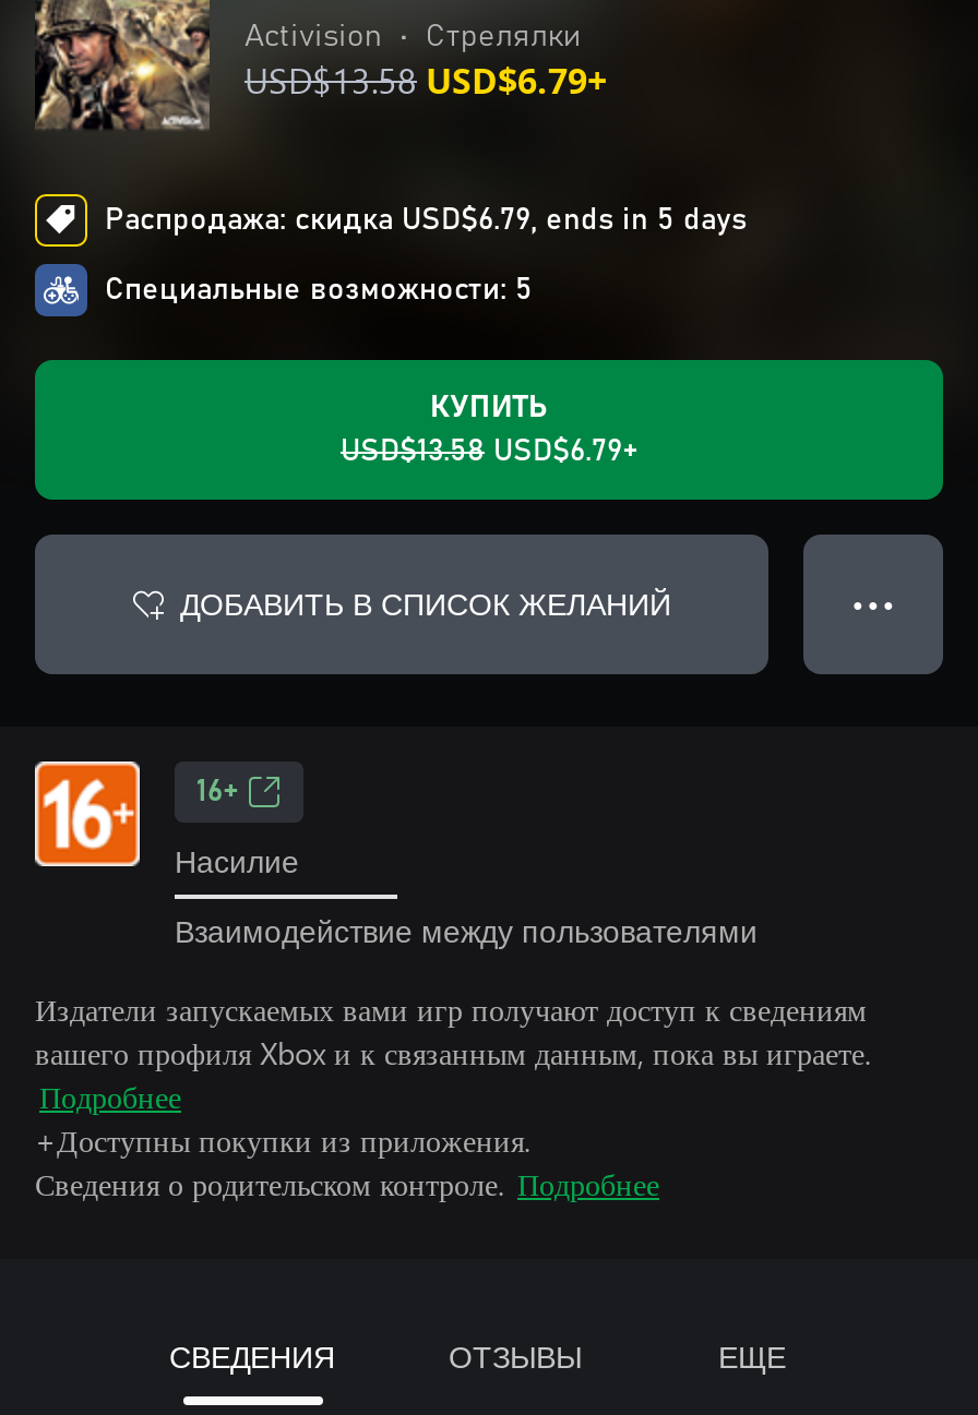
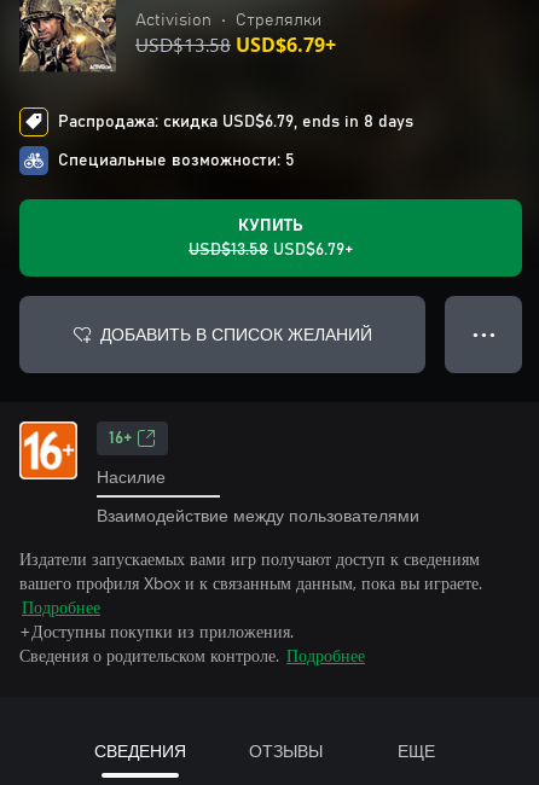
[105,205,747,236] Распродажа: скидка USD$6.79, ends in 5 days -> [58,114,413,130] Распродажа: скидка USD$6.79, ends in 8 days

